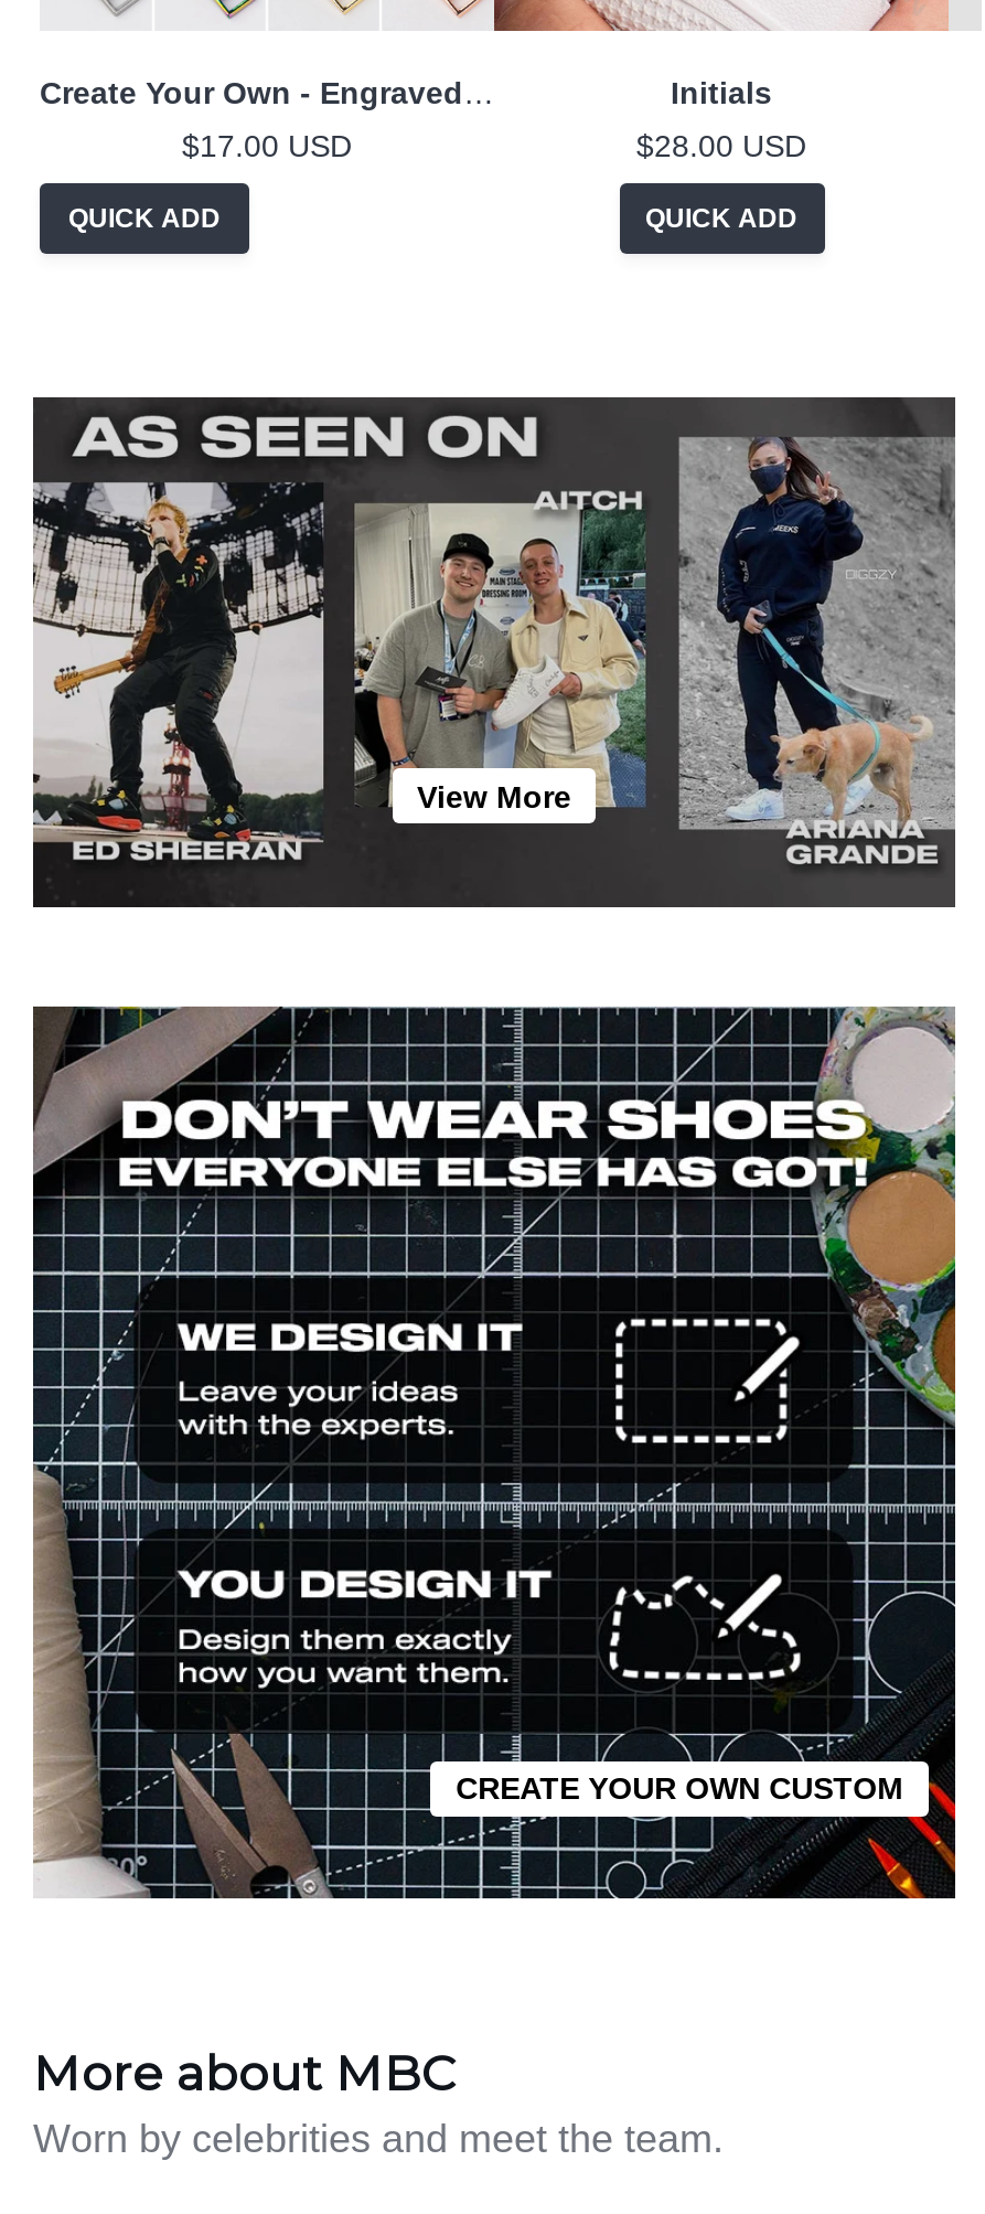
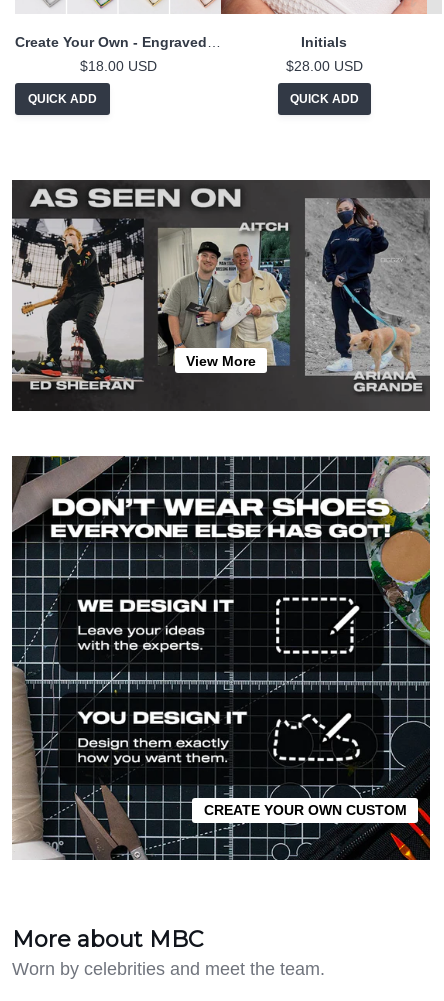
[182,129,352,164] $17.00 USD -> [79,58,156,74] $18.00 USD

